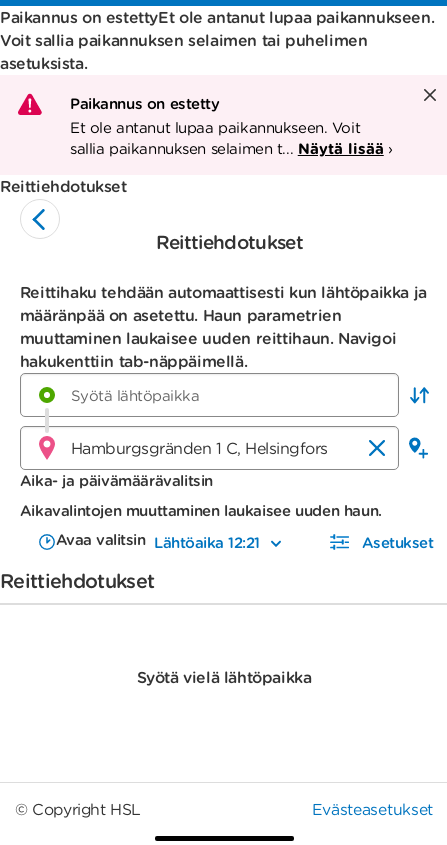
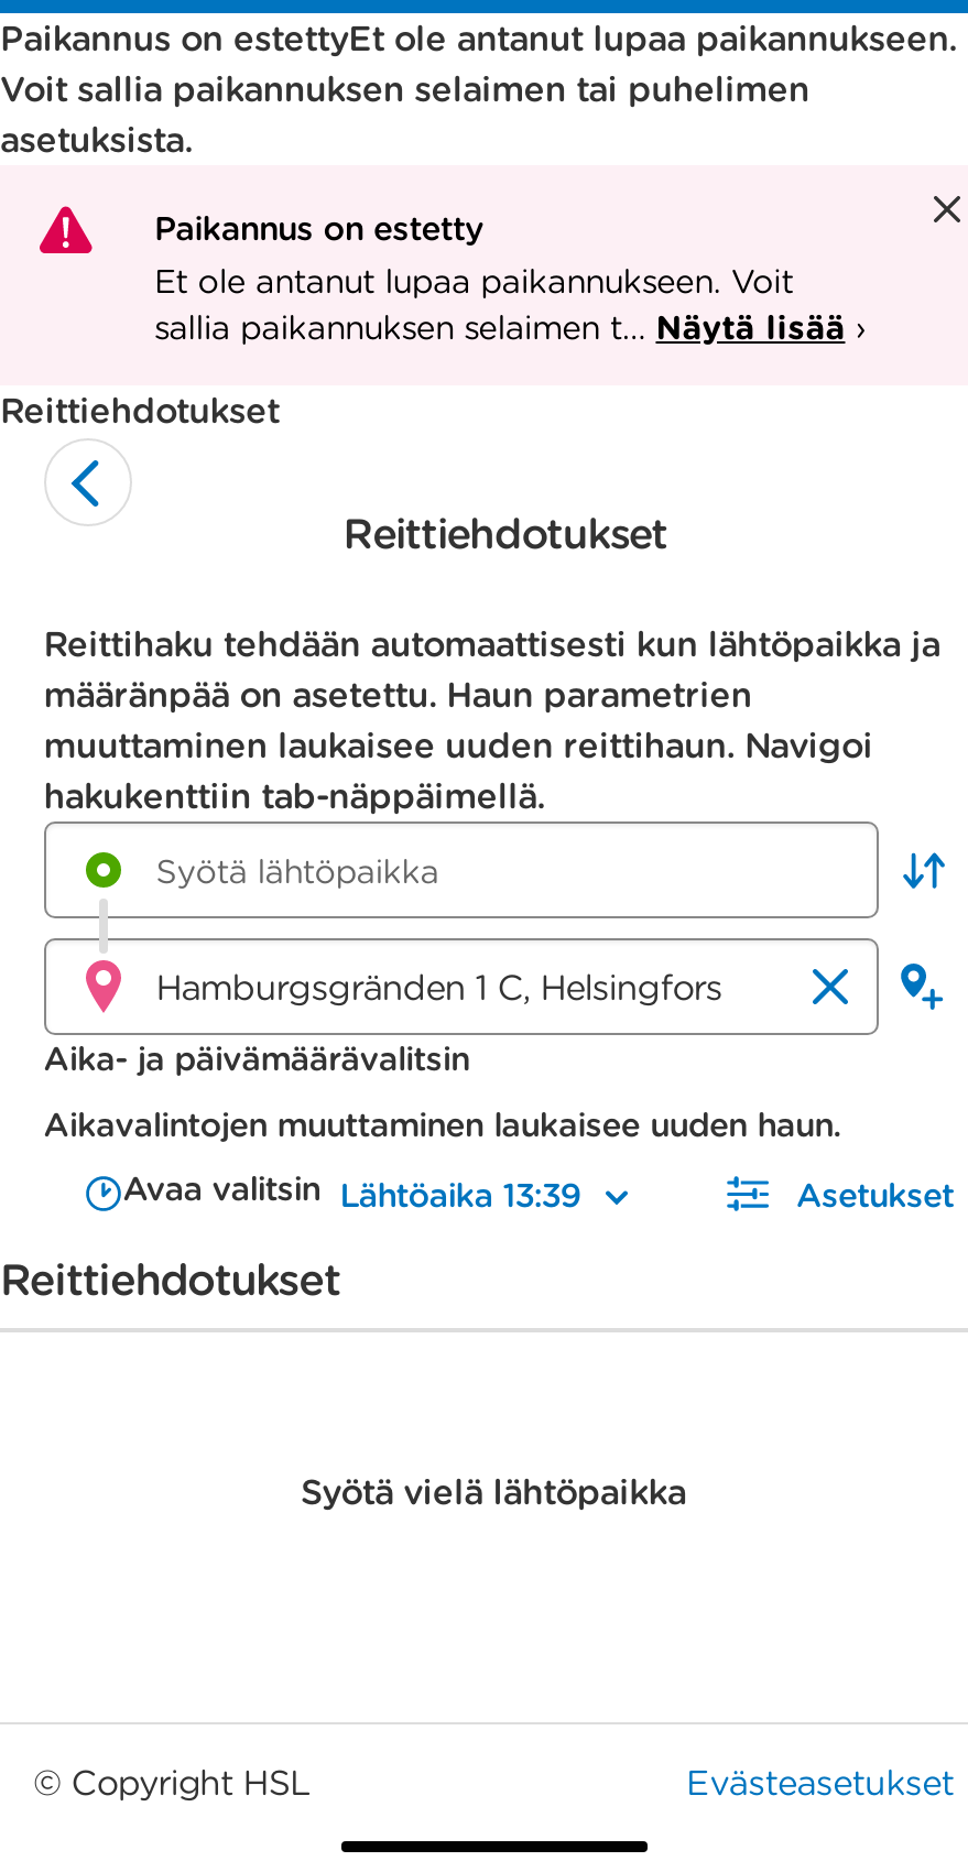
[56,531,260,552] Avaa valitsin Lähtöaika 12:21 -> [123,1170,581,1216] Avaa valitsin Lähtöaika 13:39

